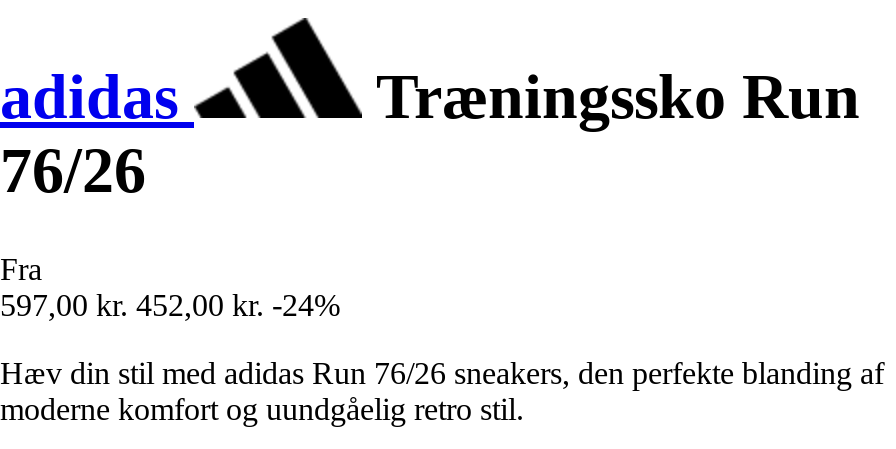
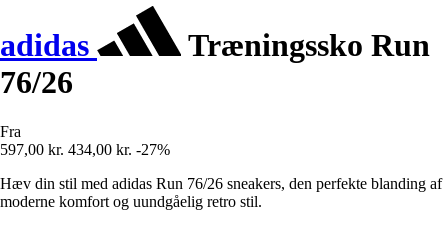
[0,288,340,322] 597,00 kr. 452,00 kr. -24% -> [0,141,170,158] 597,00 kr. 434,00 kr. -27%

